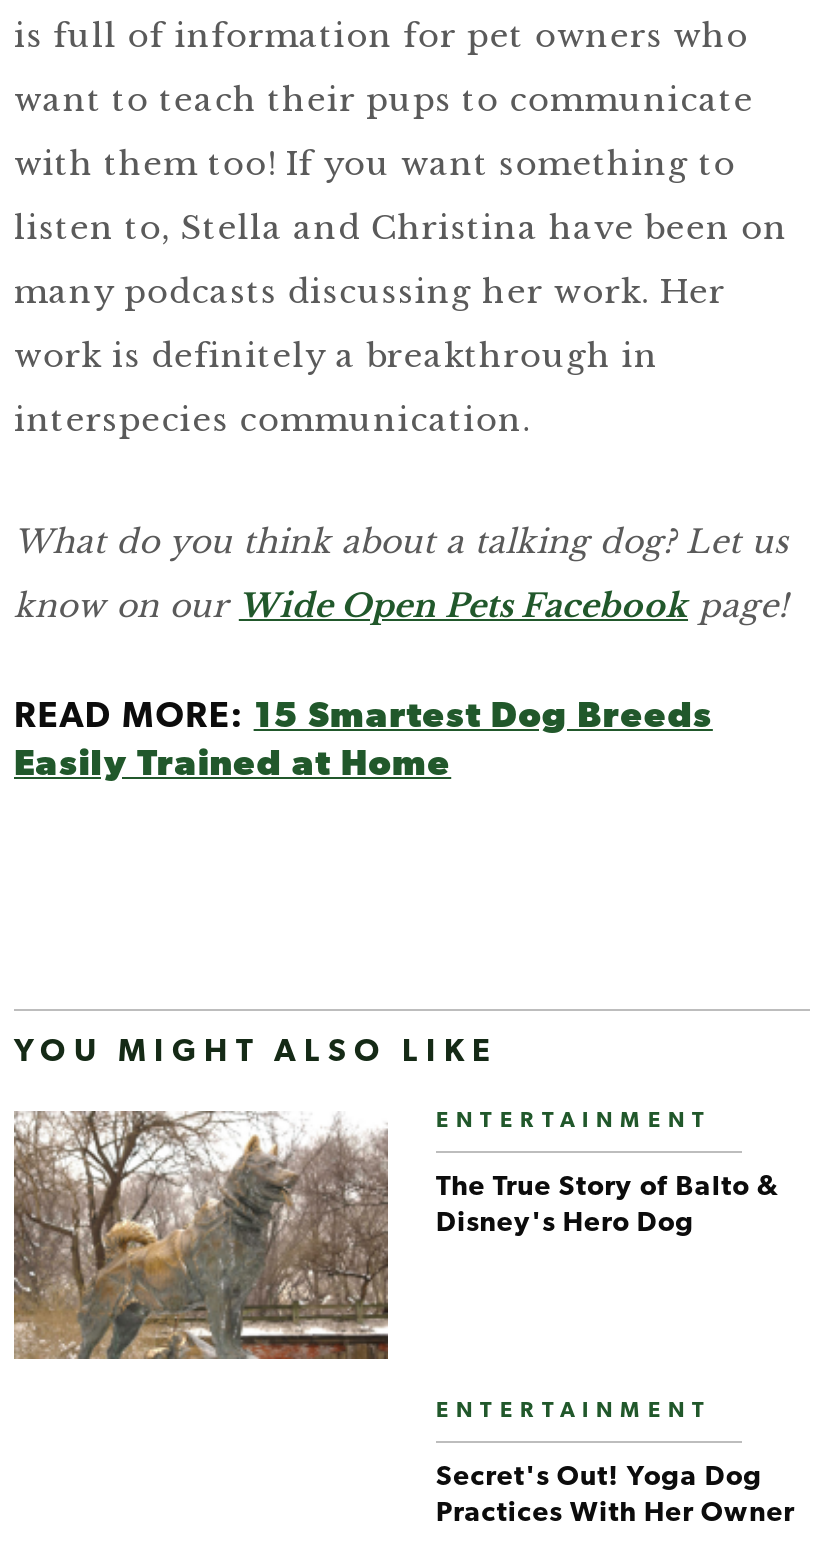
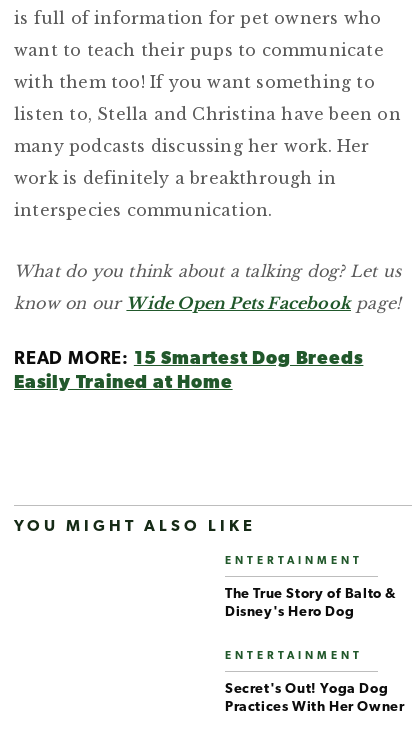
[12,1109,390,1361] [image] -> none

